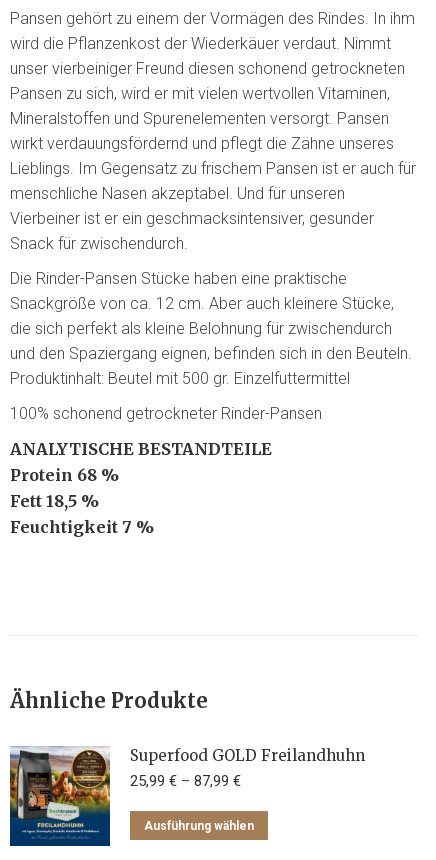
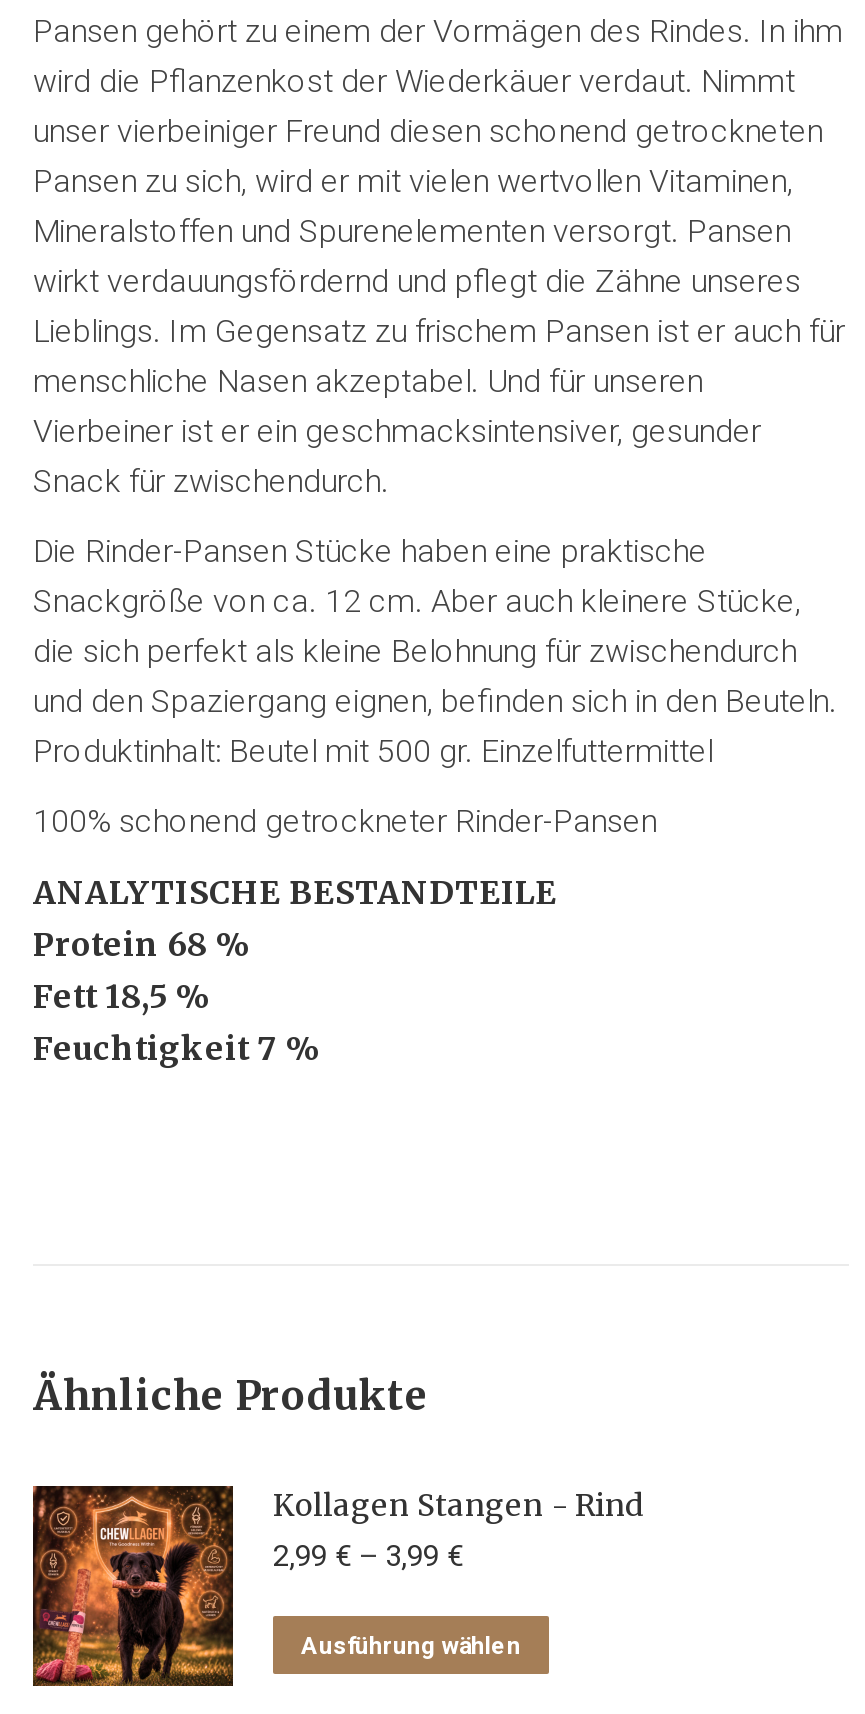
[9,746,365,847] [image] | Superfood GOLD Freilandhuhn | 25,99 €– 87,99 € -> [31,1484,645,1688] [image] | Kollagen Stangen - Rind | 2,99 €– 3,99 €

